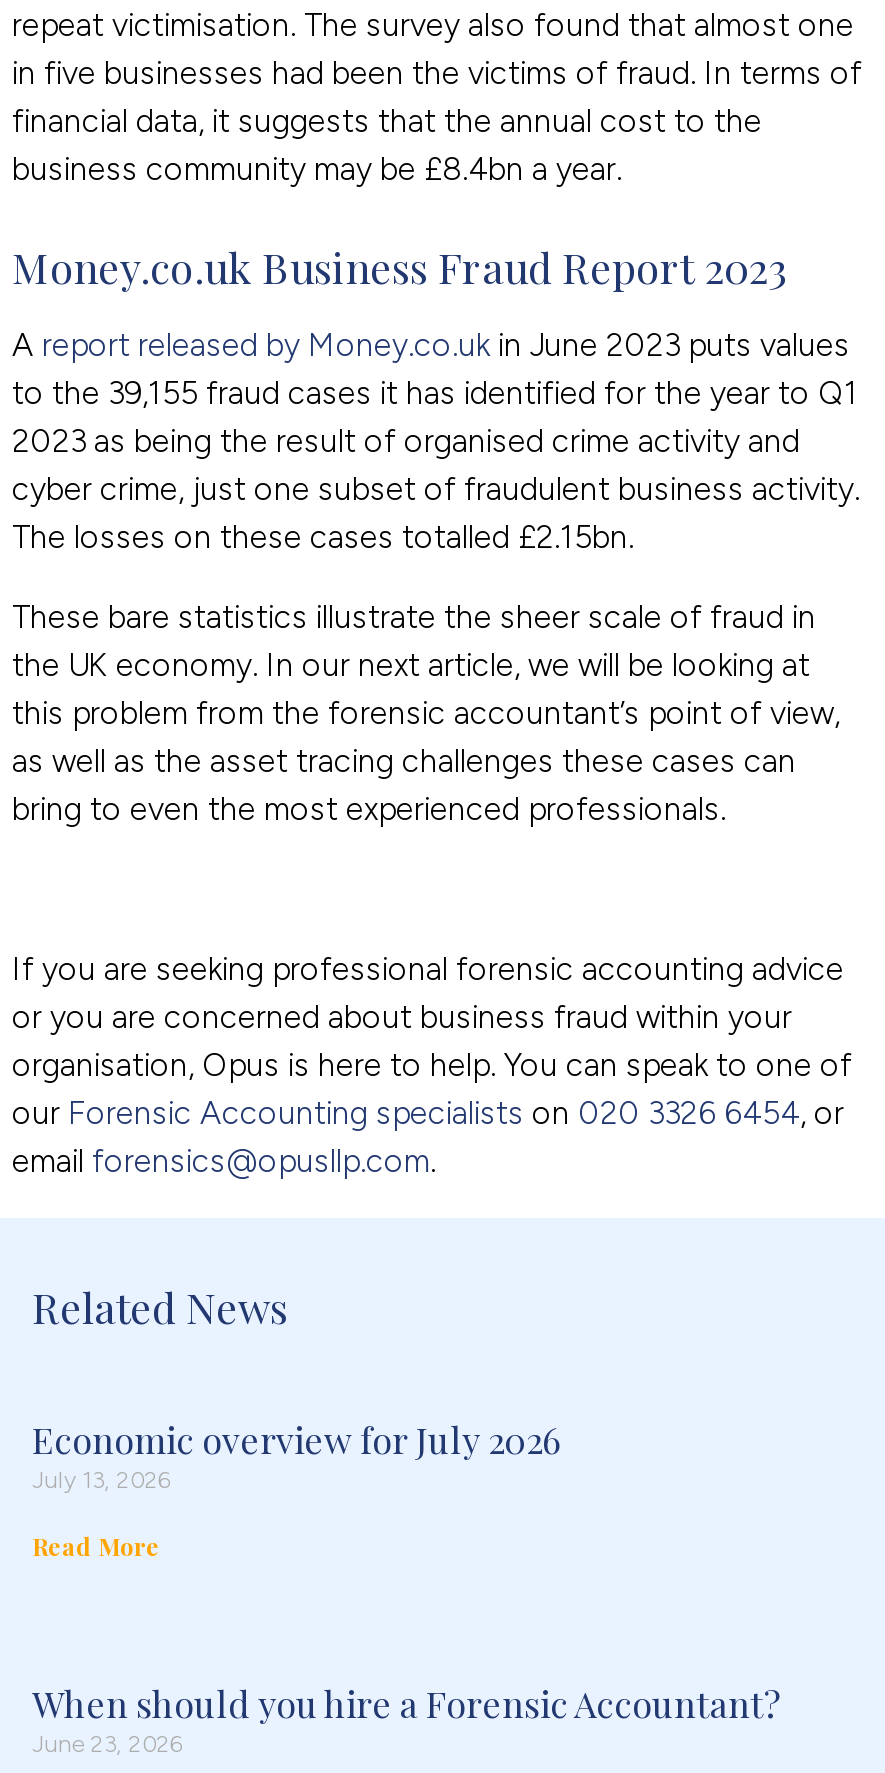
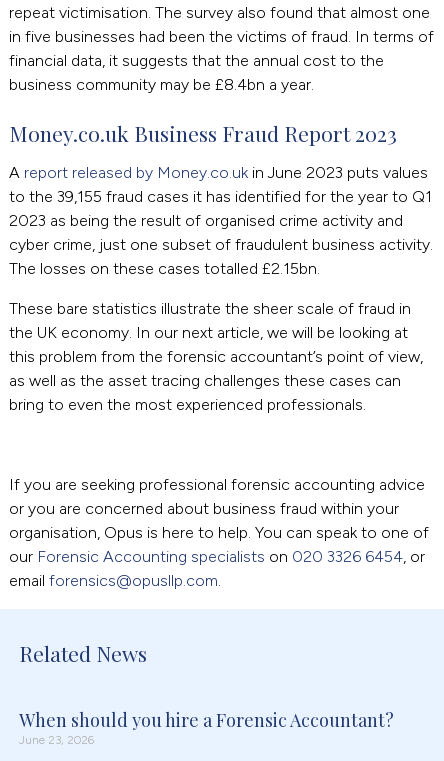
[32,1416,560,1562] Economic overview for July 2026 | July 13, 2026 | Read More -> none

